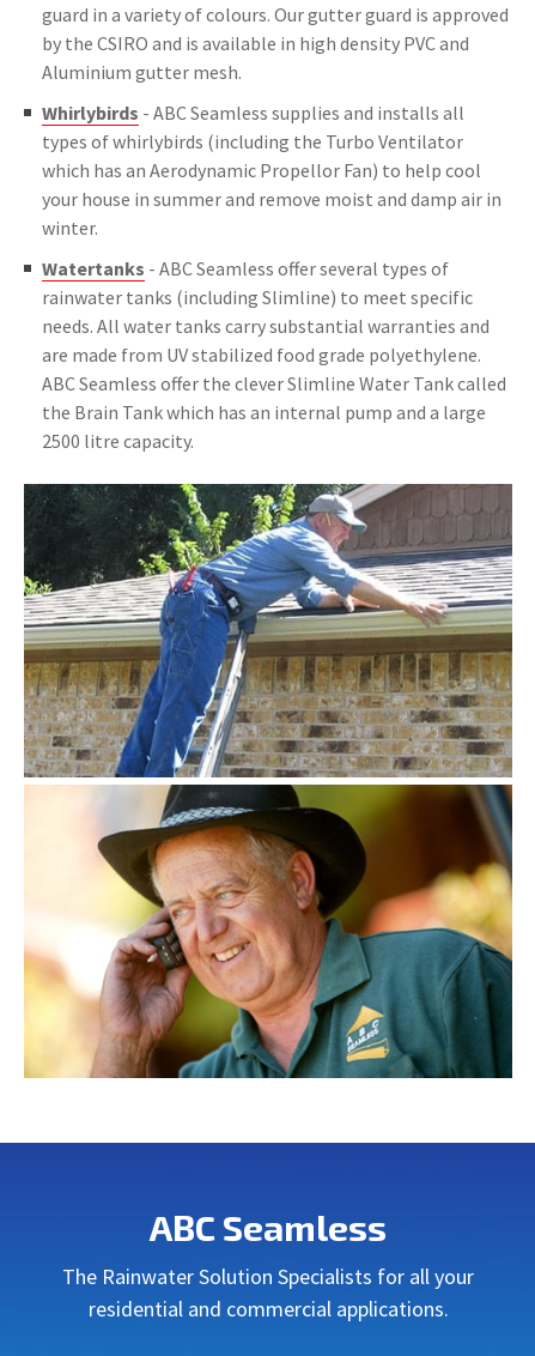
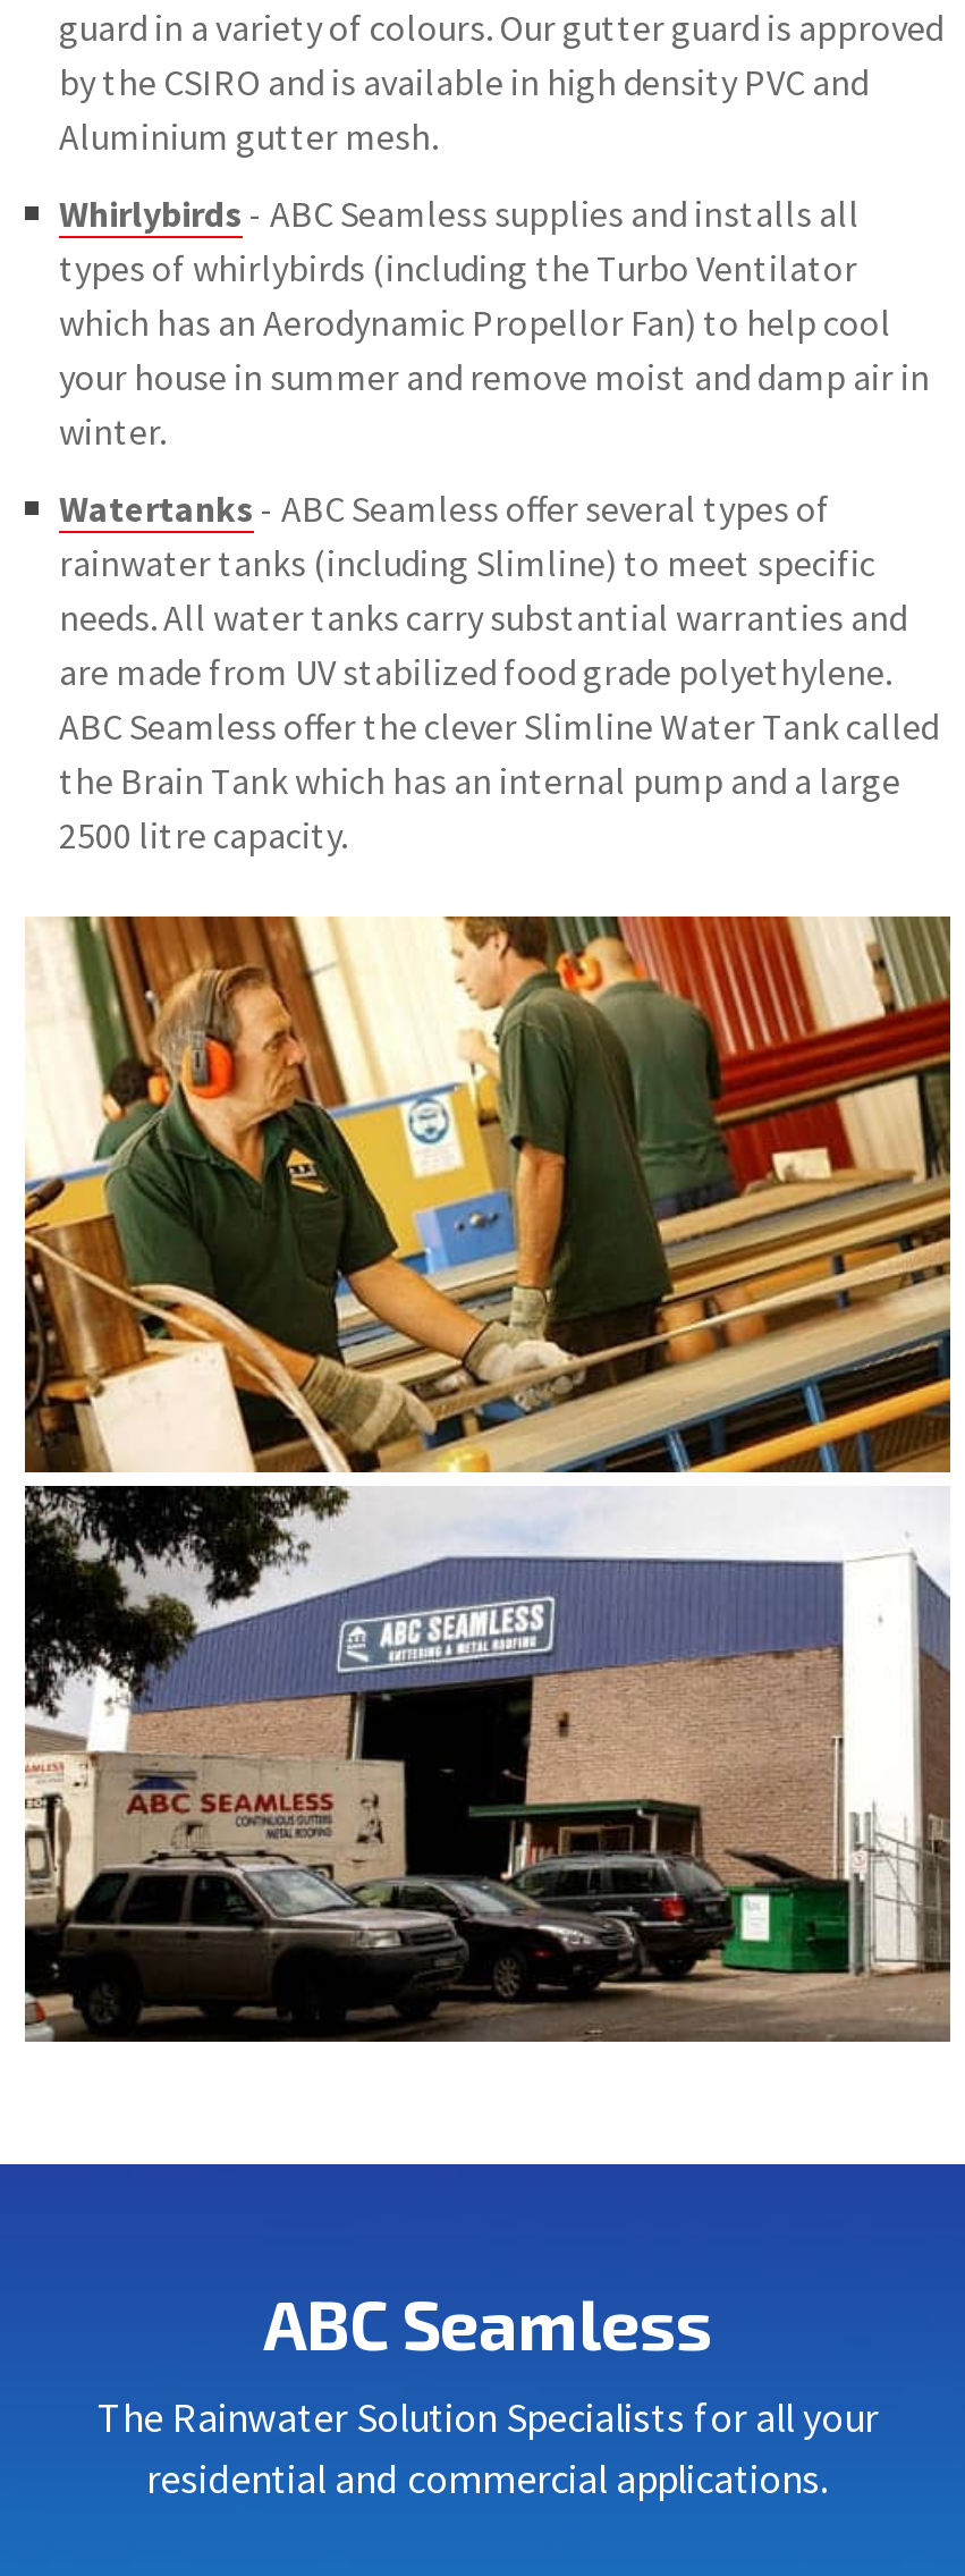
[23,483,513,1079] [image] -> [23,914,953,2044] [image]

